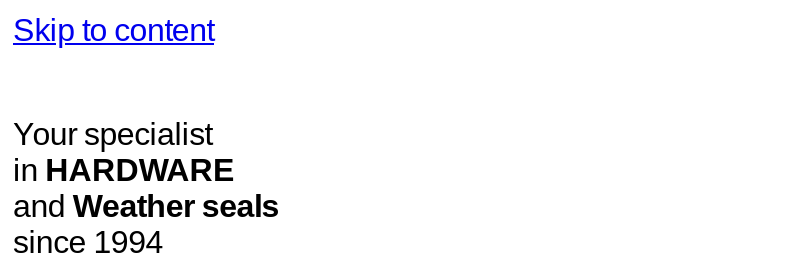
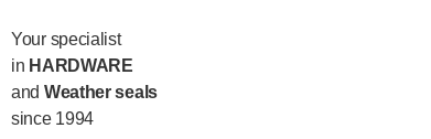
[13,13,214,47] Skip to content -> none

